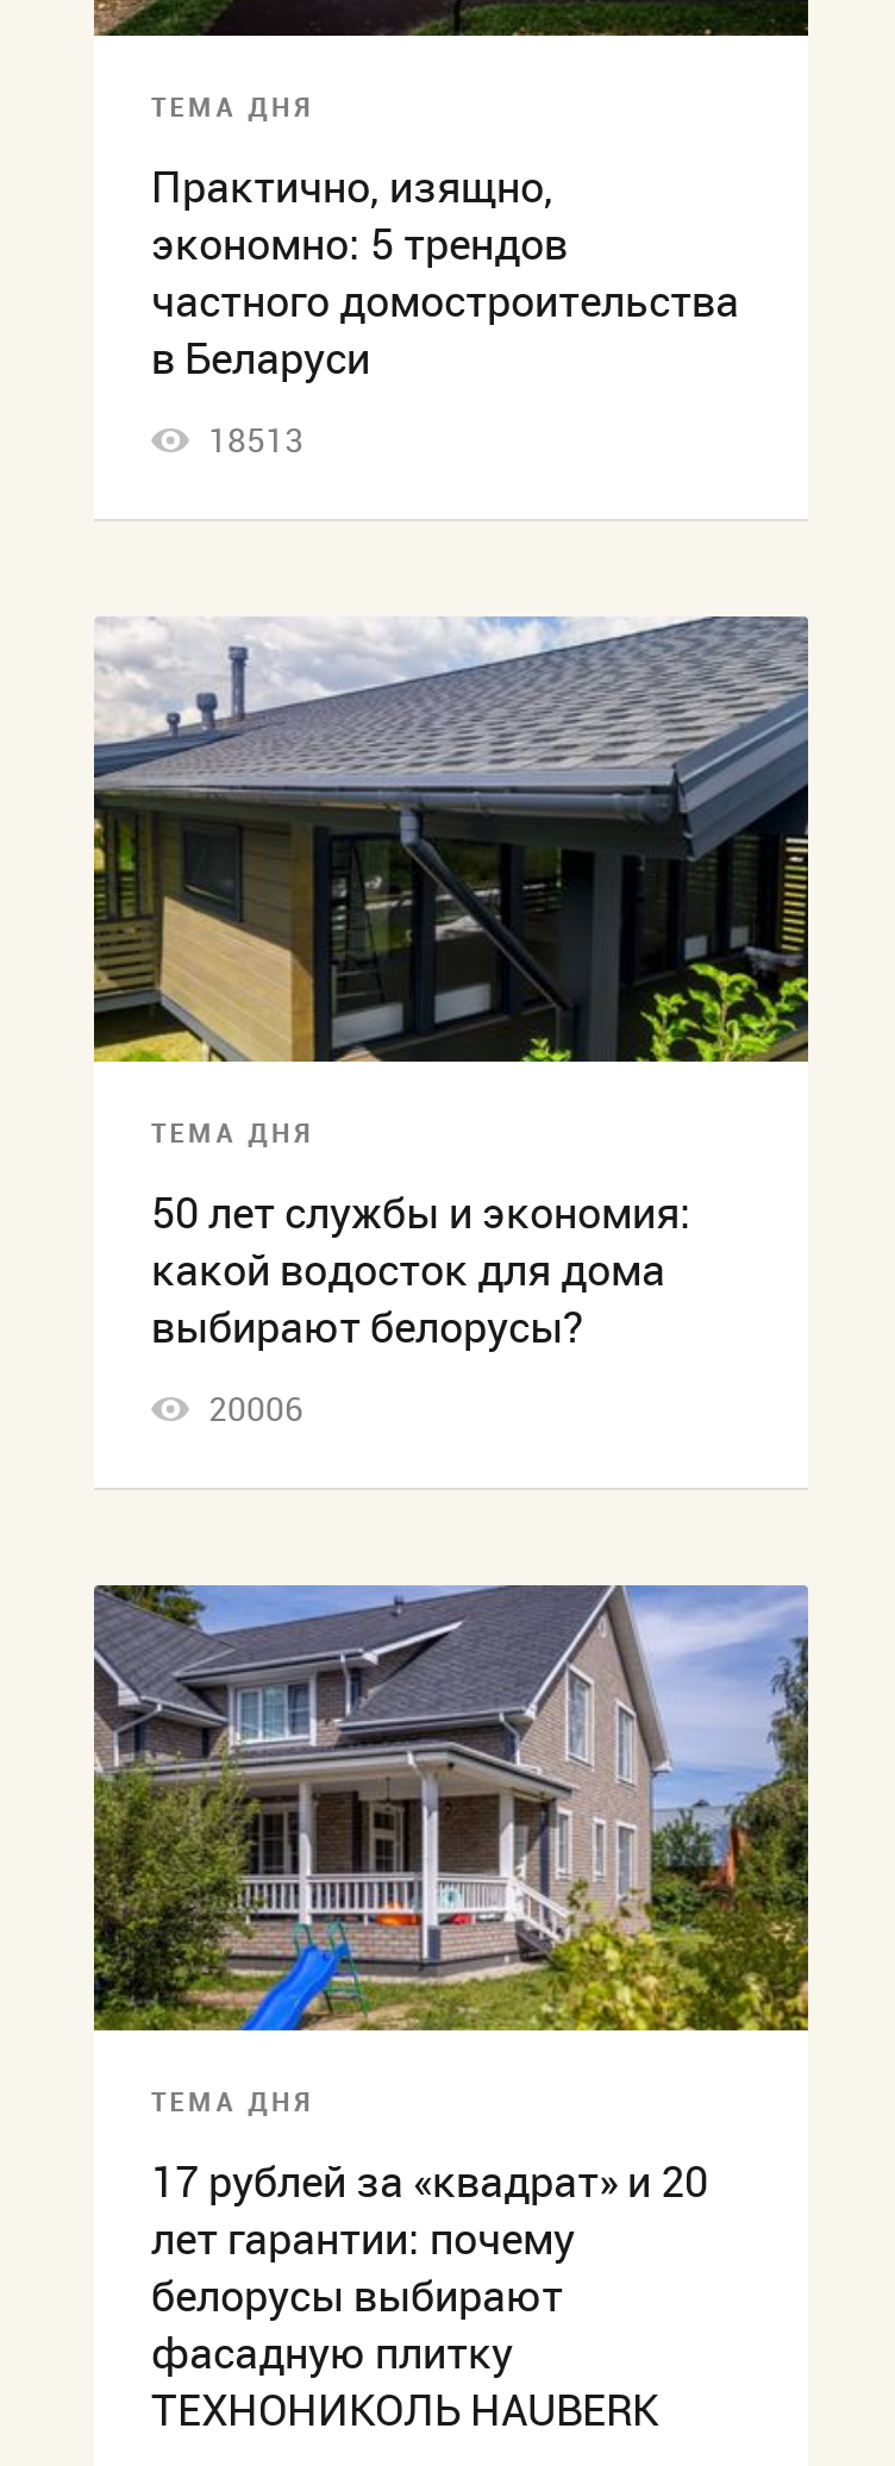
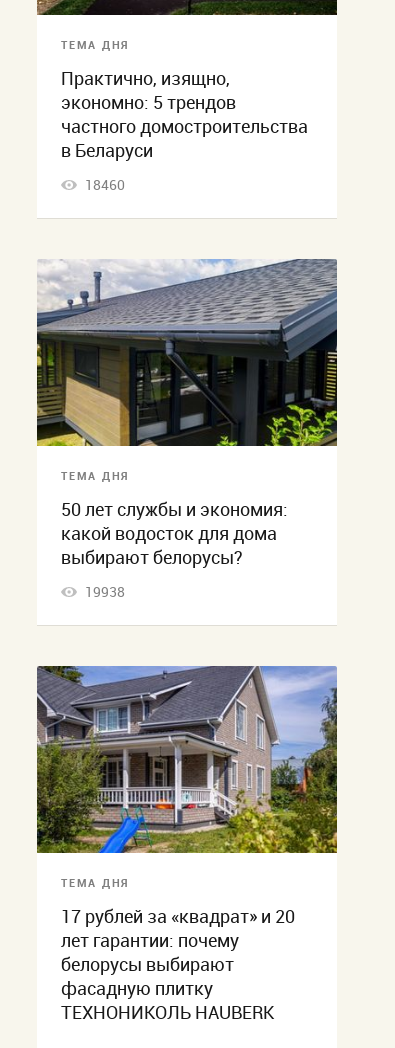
[208,421,303,459] 18513 -> [85,177,125,193] 18460
[208,1390,303,1428] 20006 -> [85,584,125,600] 19938

